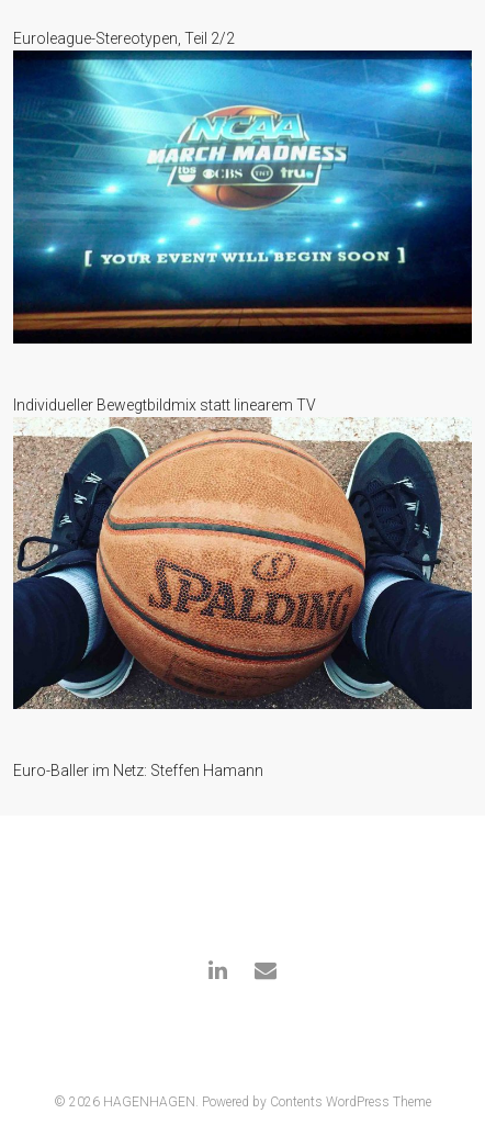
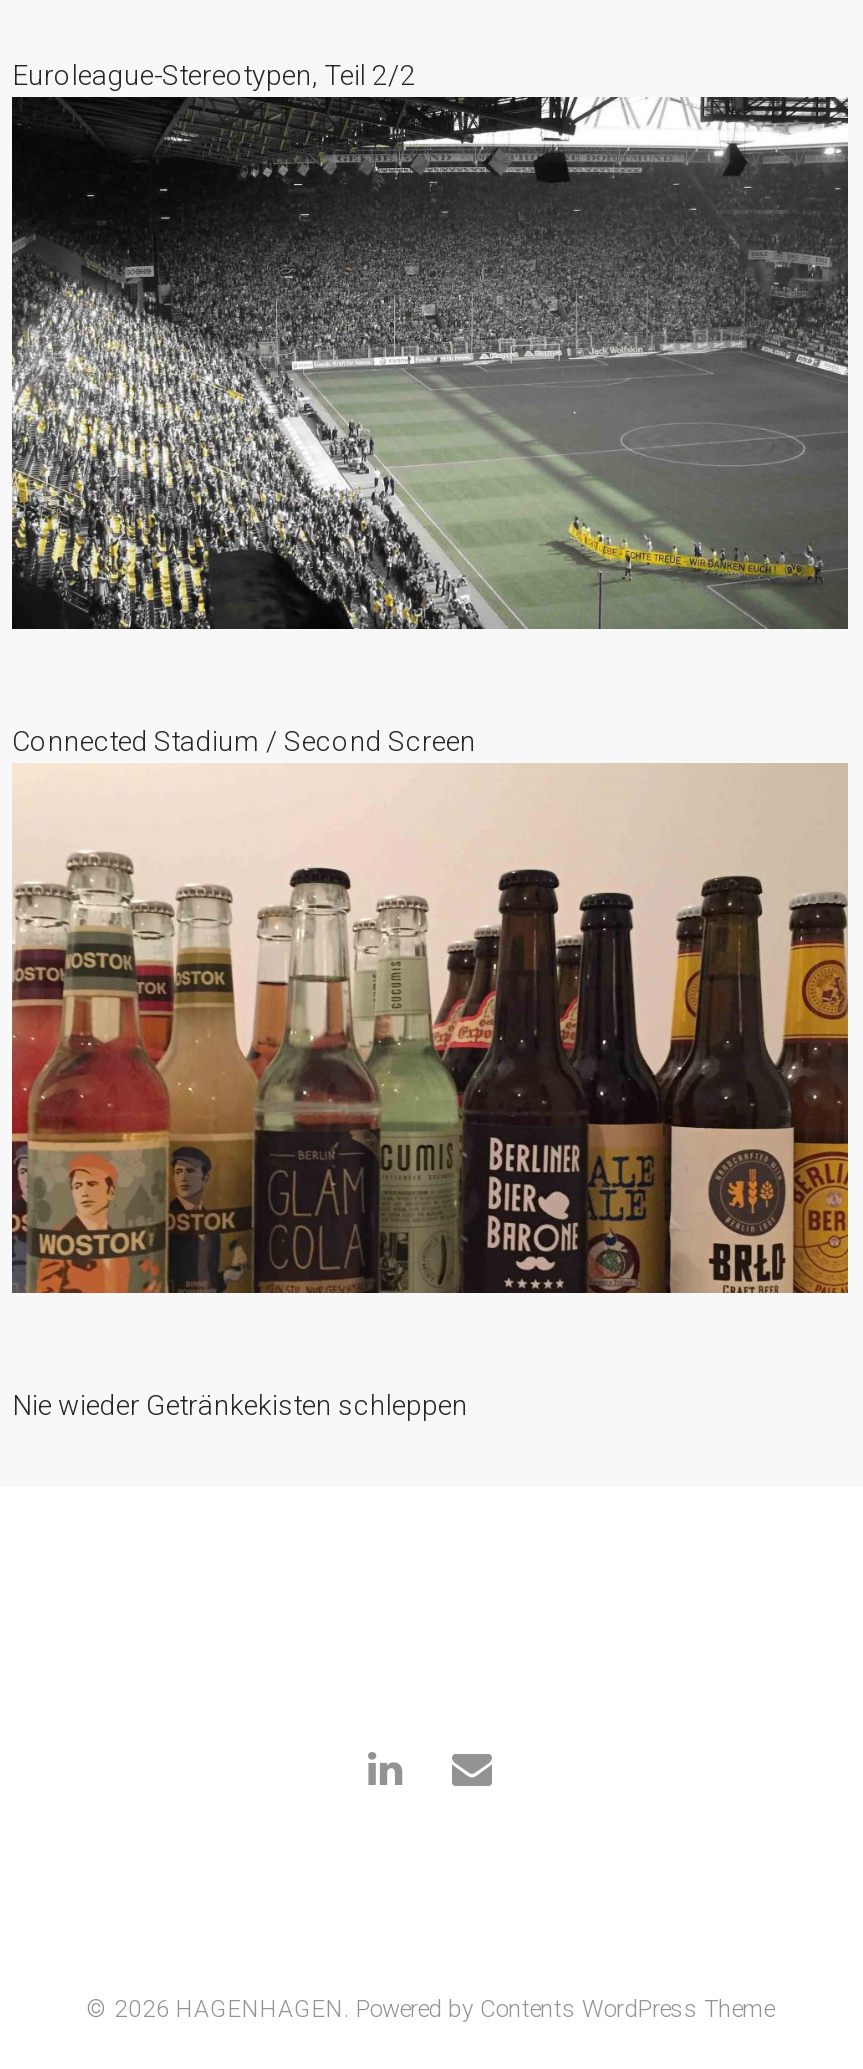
[12,49,473,345] [image] -> [10,94,850,632] [image]
[13,396,316,413] Individueller Bewegtbildmix statt linearem TV -> [12,724,476,756] Connected Stadium / Second Screen
[12,418,473,710] [image] -> [10,762,850,1296] [image]
[13,761,263,779] Euro-Baller im Netz: Steffen Hamann -> [12,1390,468,1422] Nie wieder Getränkekisten schleppen

